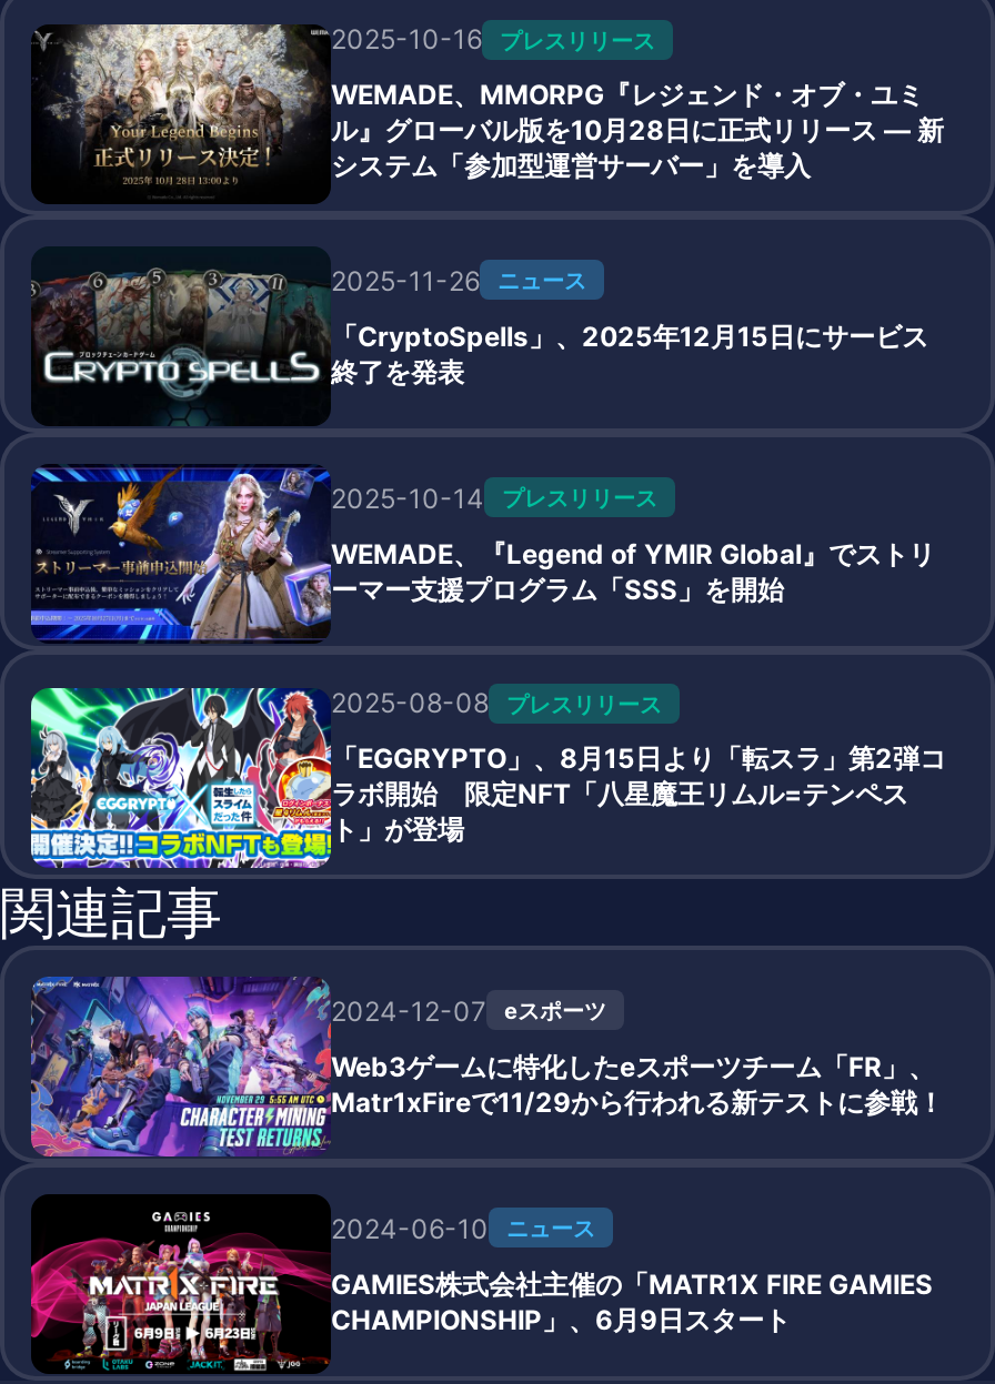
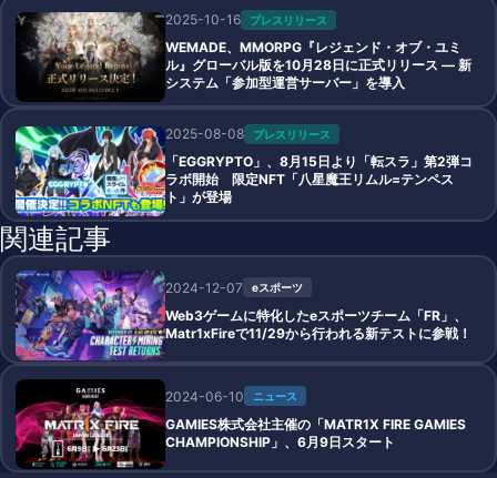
[31,249,928,426] [image] | 2025-11-26 | ニュース | 「CryptoSpells」、2025年12月15日にサービス | 終了を発表 -> none
[29,462,935,642] [image] | 2025-10-14 | プレスリリース | WEMADE、『Legend of YMIR Global』でストリ | ーマー支援プログラム「SSS」を開始 -> none

